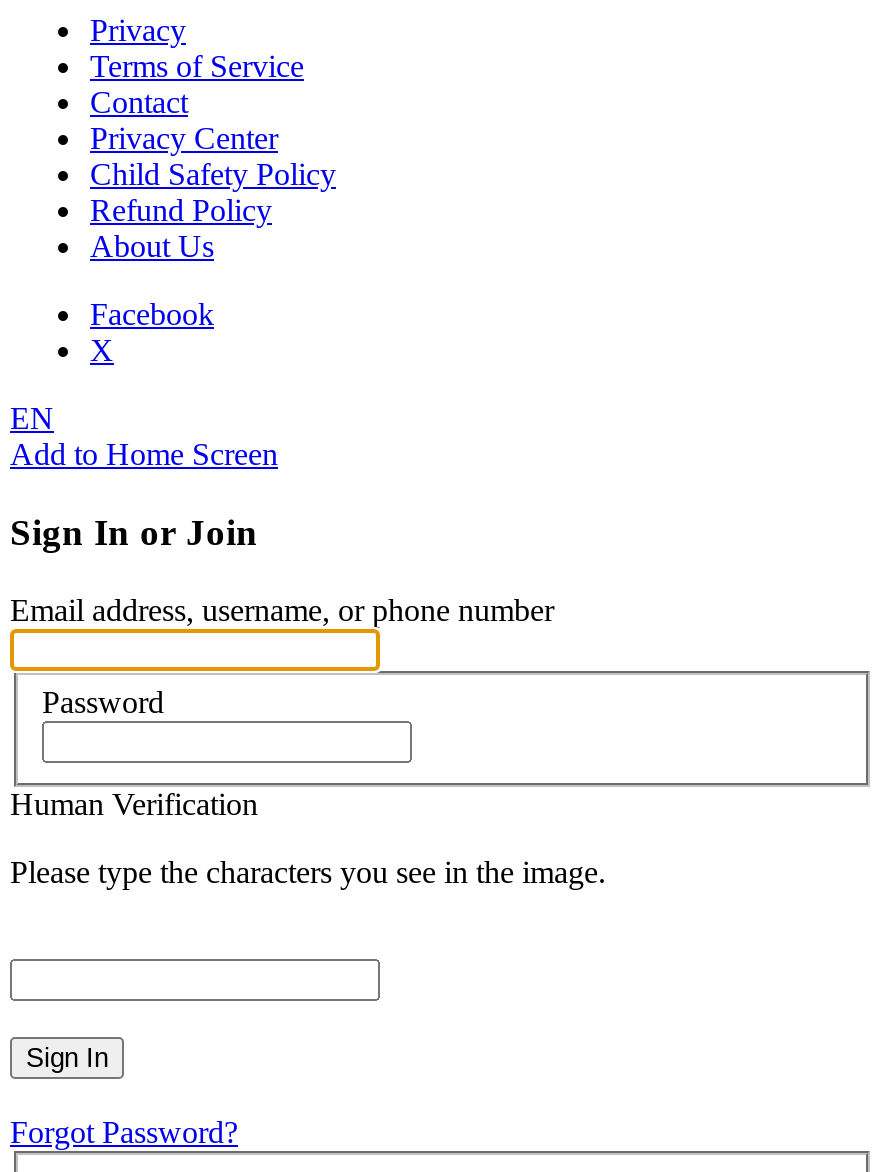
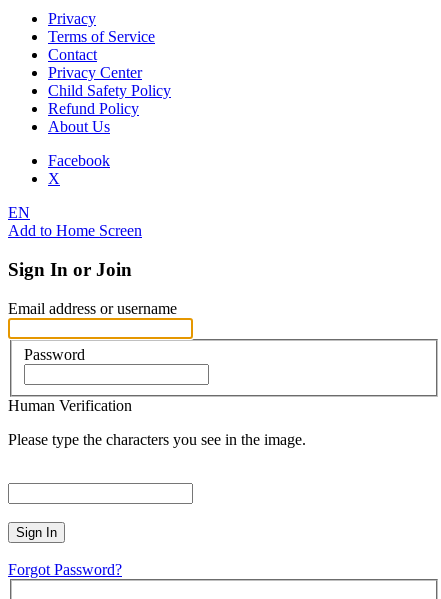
[10,593,554,627] Email address, username, or phone number -> [8,300,177,317] Email address or username

